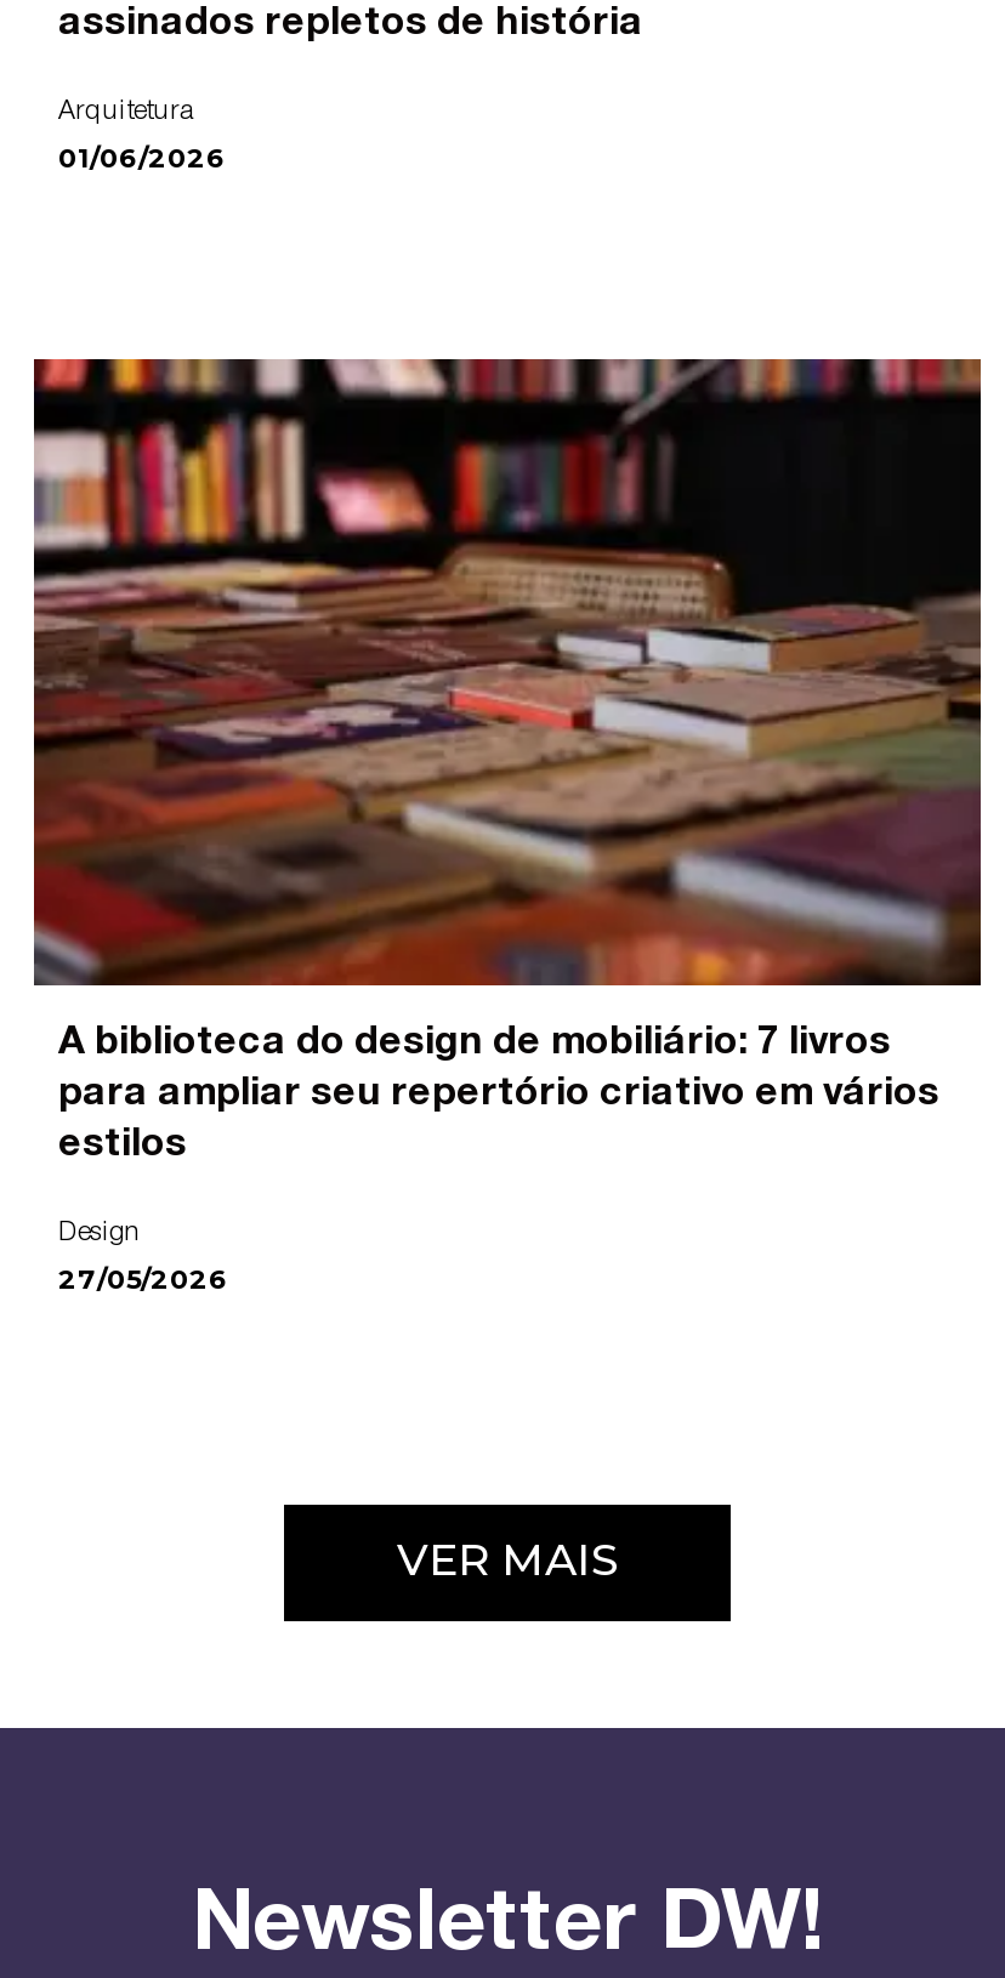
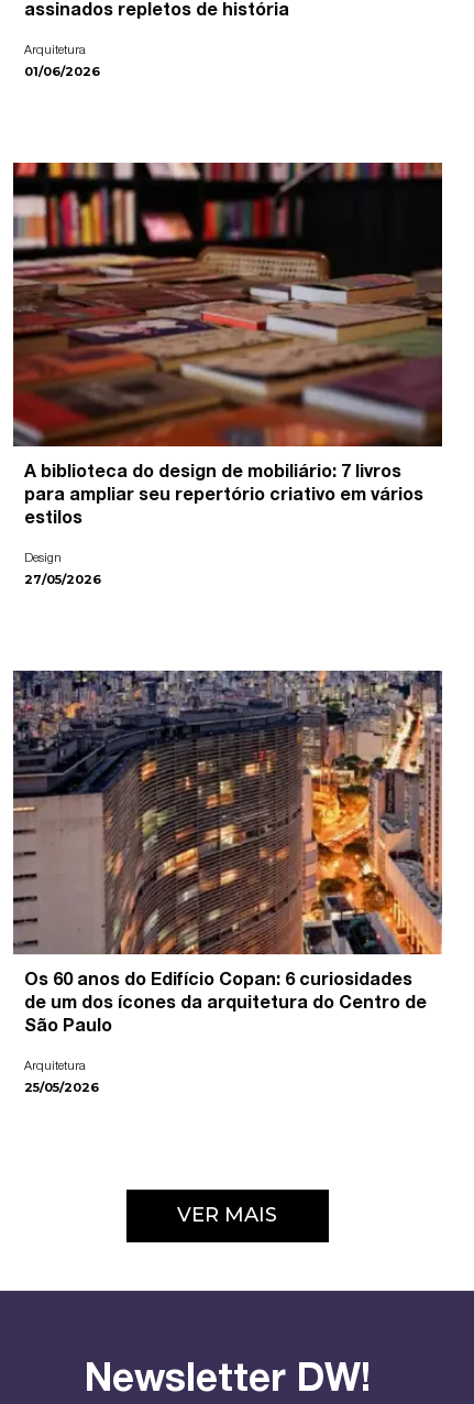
none -> [12,670,443,1095] [image] | Os 60 anos do Edifício Copan: 6 curiosidades | de um dos ícones da arquitetura do Centro de | São Paulo | Arquitetura | 25/05/2026

